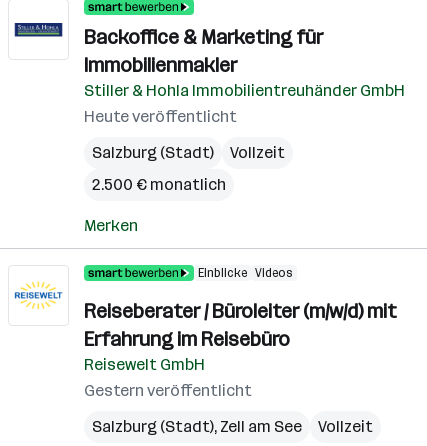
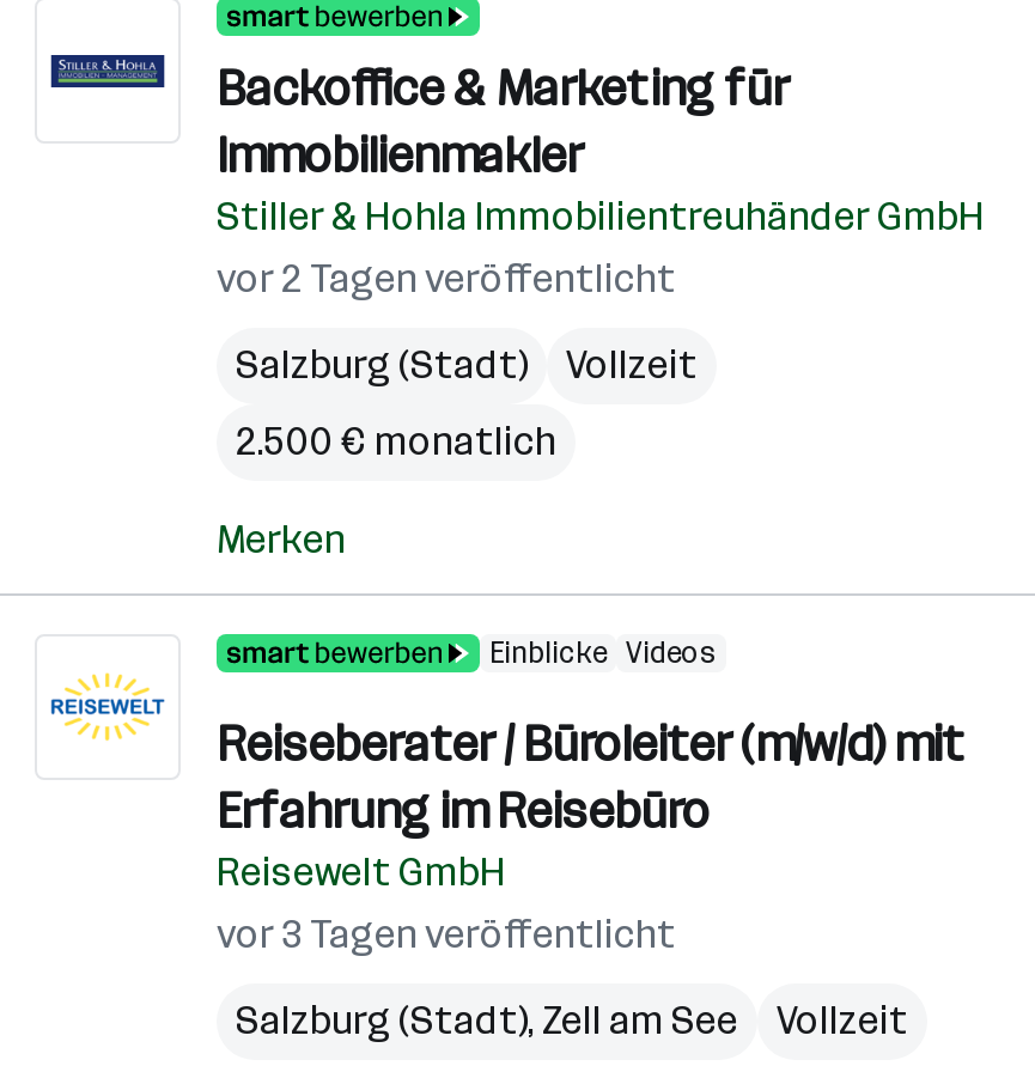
[84,107,237,126] Heute veröffentlicht -> [217,256,676,301] vor 2 Tagen veröffentlicht
[84,381,252,400] Gestern veröffentlicht -> [217,912,676,957] vor 3 Tagen veröffentlicht

